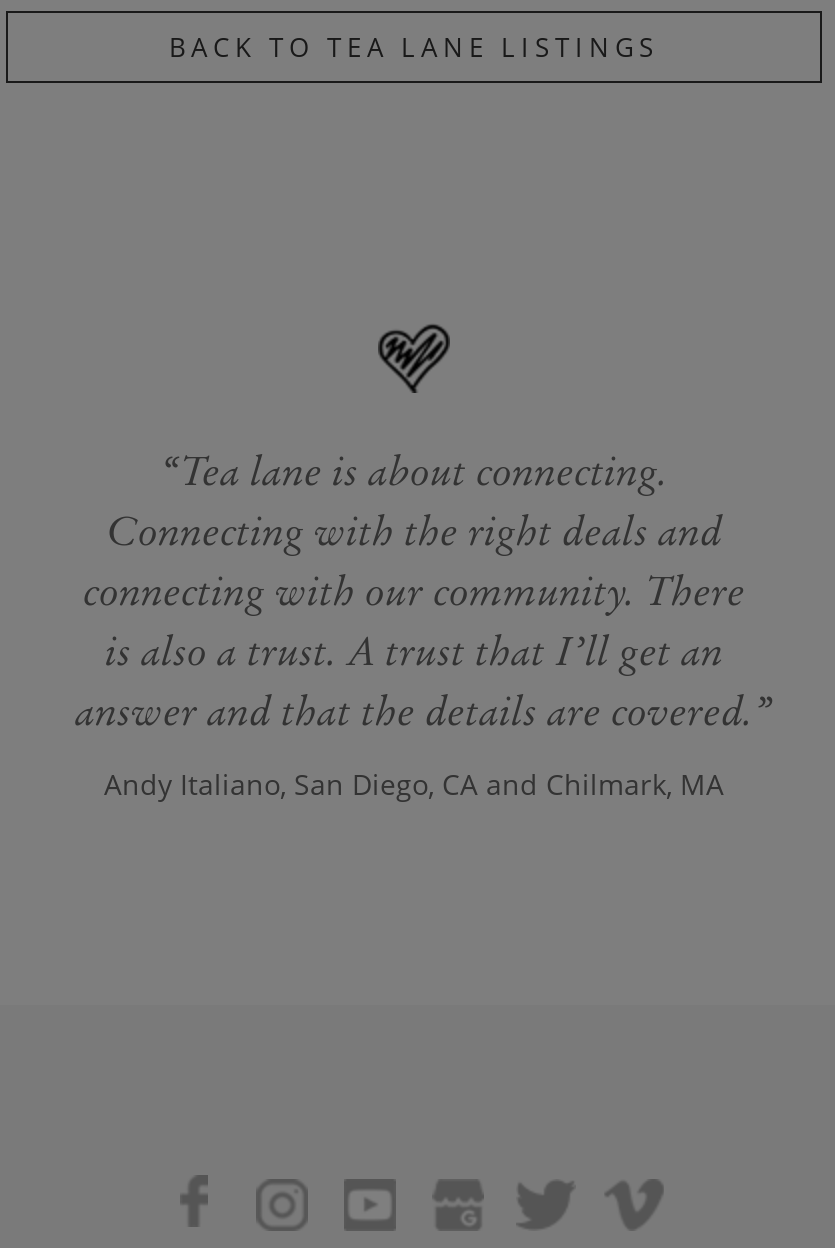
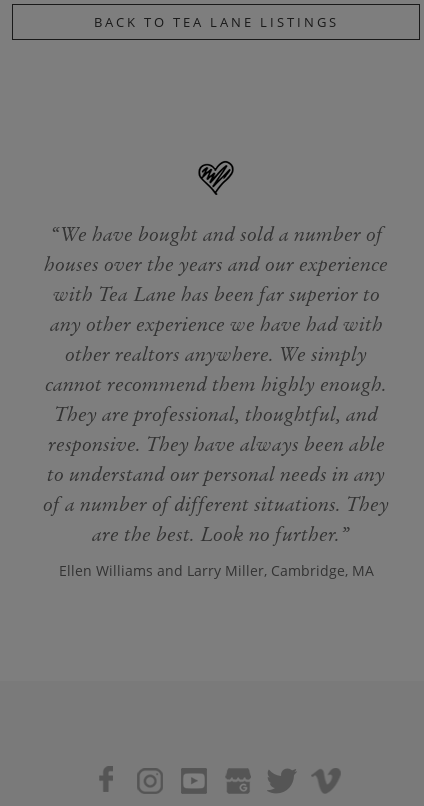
[75,454,753,804] Tea lane is about connecting. | Connecting with the right deals and | connecting with our community. There | is also a trust. A trust that I’ll get an | answer and that the details are covered. | Andy Italiano, San Diego, CA and Chilmark, MA -> [43,225,389,580] We have bought and sold a number of | houses over the years and our experience | with Tea Lane has been far superior to | any other experience we have had with | other realtors anywhere. We simply | cannot recommend them highly enough. | They are professional, thoughtful, and | responsive. They have always been able | to understand our personal needs in any | of a number of different situations. They | are the best. Look no further. | Ellen Williams and Larry Miller, Cambridge, MA

